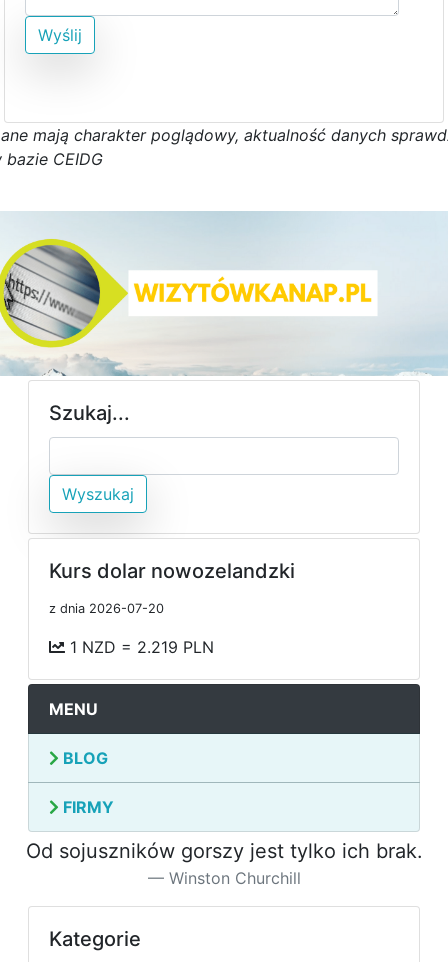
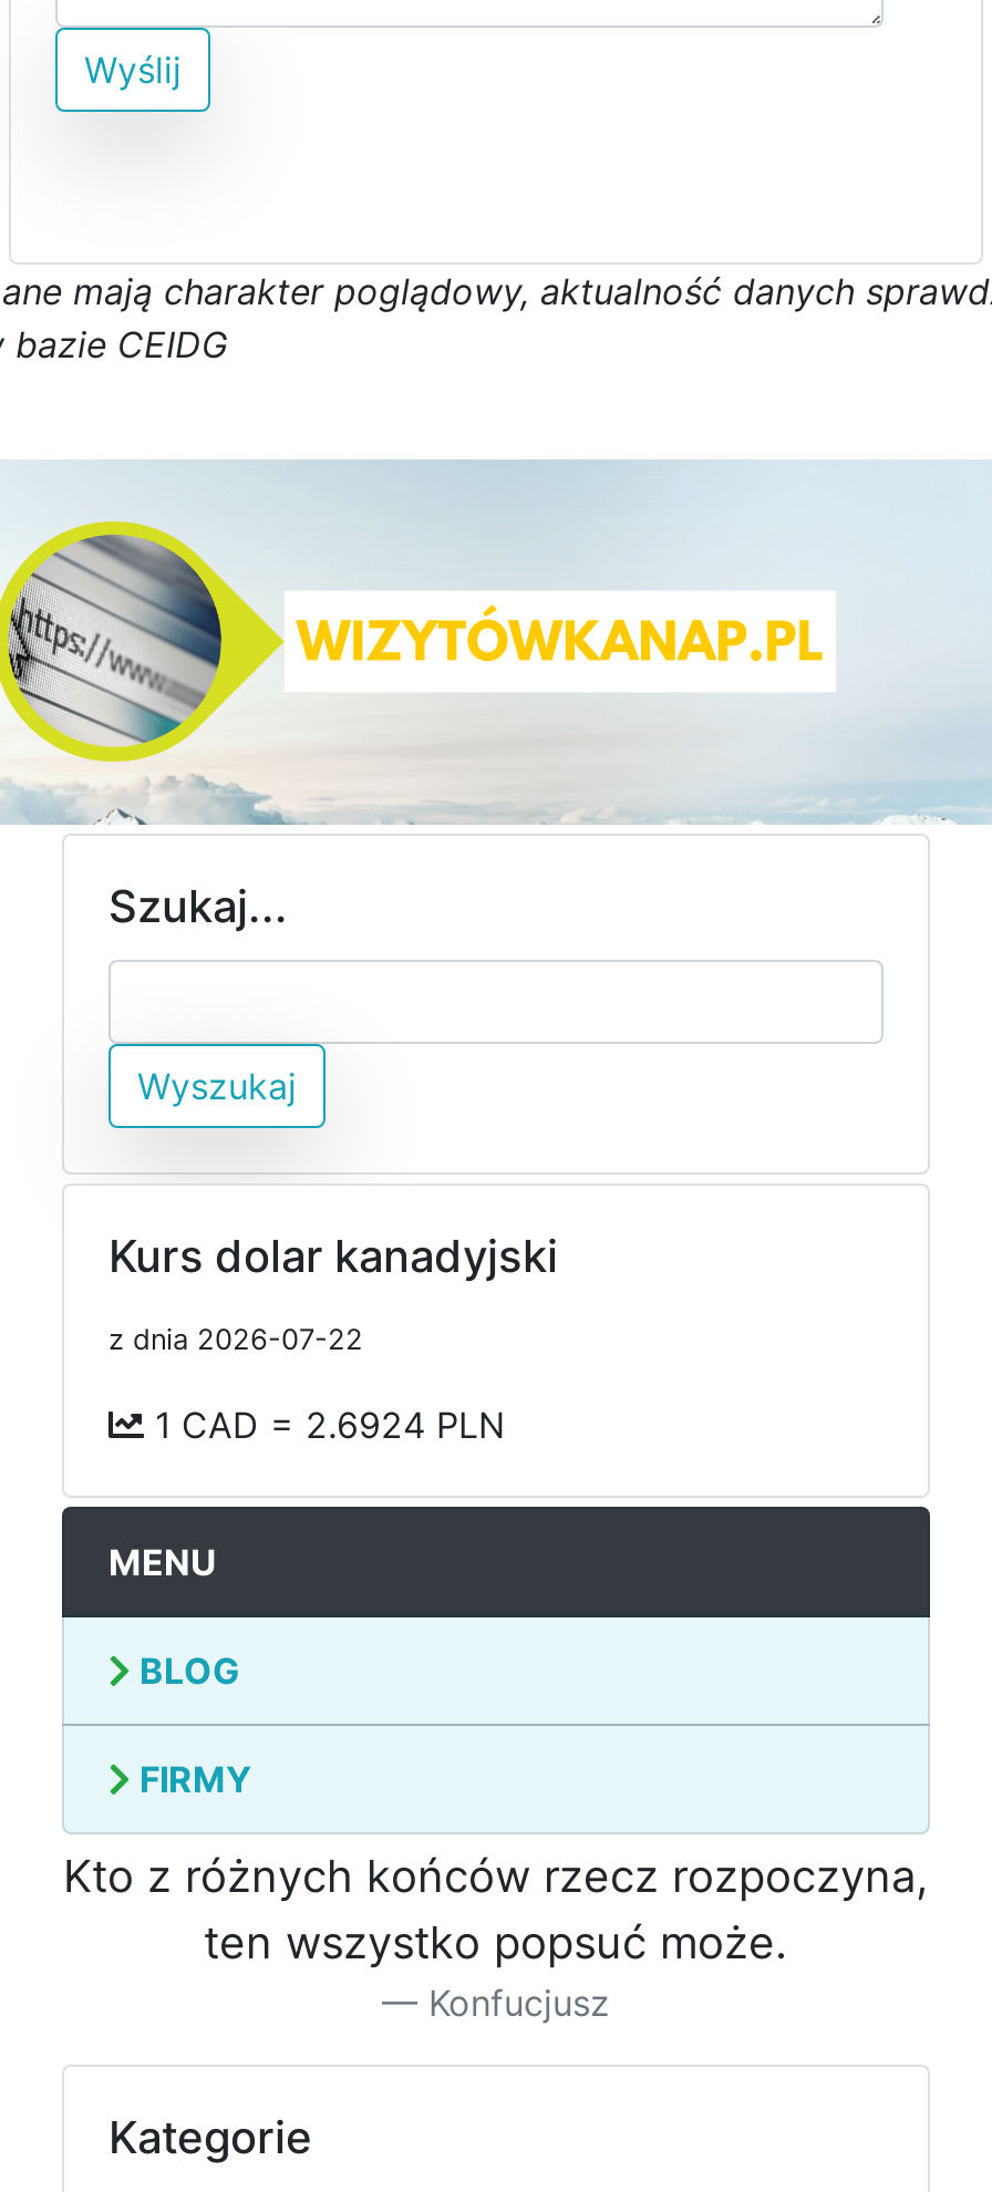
[49,559,295,583] Kurs dolar nowozelandzki -> [108,1231,558,1284] Kurs dolar kanadyjski
[49,601,164,616] z dnia 2026-07-20 -> [108,1324,363,1357] z dnia 2026-07-22
[65,637,214,657] 1 NZD = 2.219 PLN -> [144,1403,505,1448] 1 CAD = 2.6924 PLN
[25,839,422,888] Od sojuszników gorszy jest tylko ich brak. | Winston Churchill -> [63,1851,929,2025] Kto z różnych końców rzecz rozpoczyna, | ten wszystko popsuć może. | Konfucjusz

